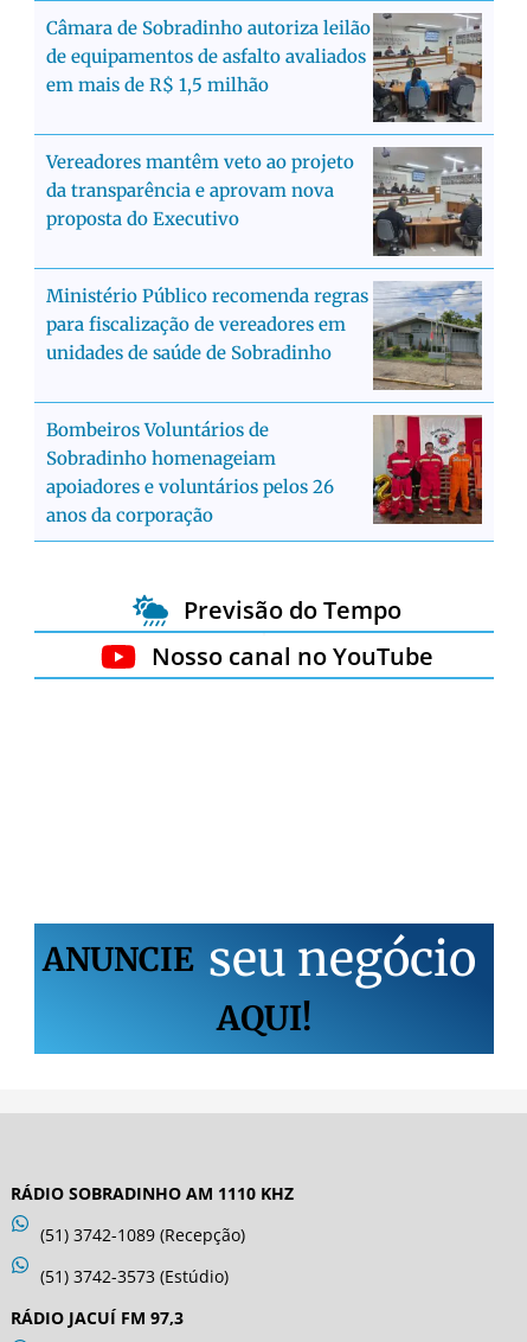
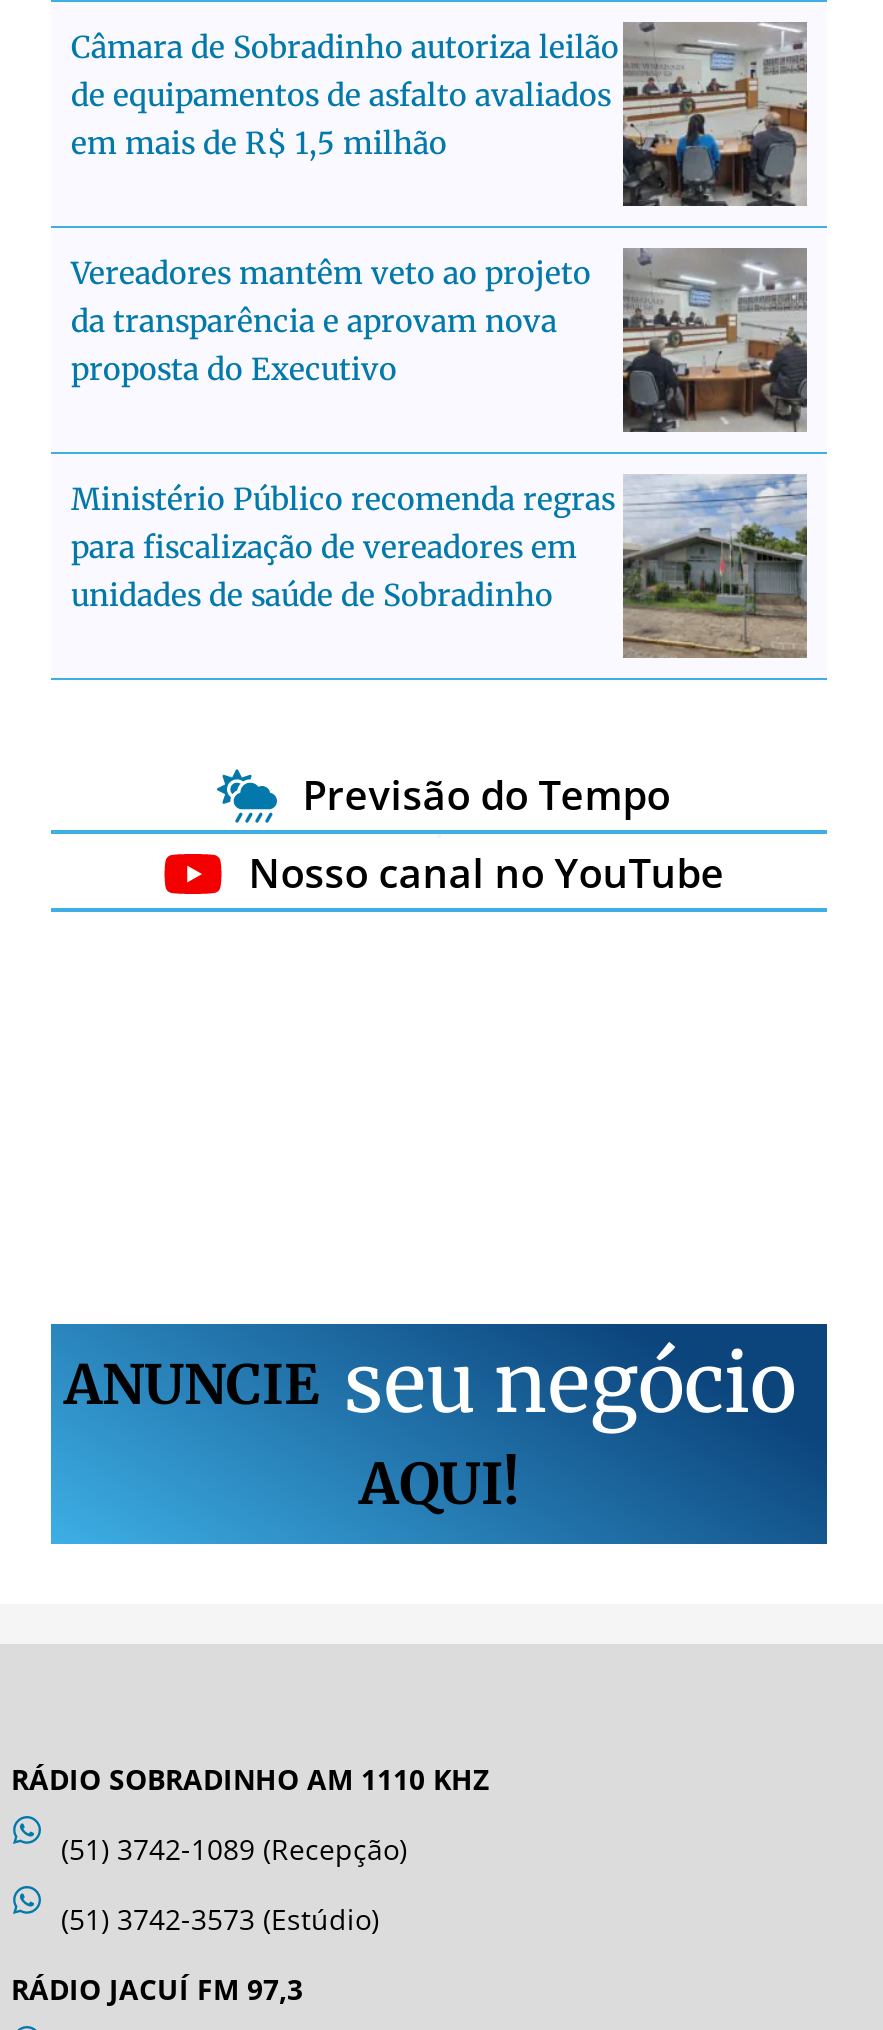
[46,414,483,527] [image] | Bombeiros Voluntários de | Sobradinho homenageiam | apoiadores e voluntários pelos 26 | anos da corporação -> none

